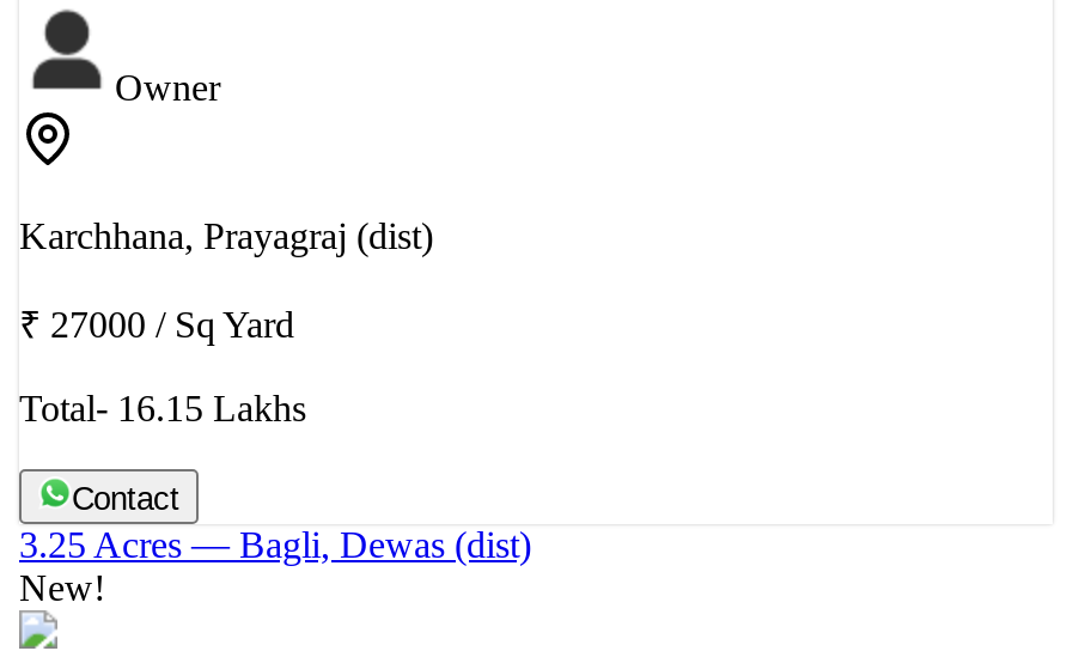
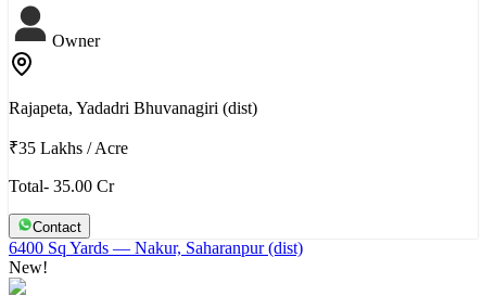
[19,216,433,257] Karchhana, Prayagraj (dist) -> [9,99,257,118] Rajapeta, Yadadri Bhuvanagiri (dist)
[19,305,294,346] ₹ 27000 / Sq Yard -> [9,139,128,158] ₹35 Lakhs / Acre
[19,389,306,429] Total- 16.15 Lakhs -> [9,177,114,196] Total- 35.00 Cr
[19,525,531,566] 3.25 Acres— Bagli, Dewas (dist) -> [9,239,303,257] 6400 Sq Yards— Nakur, Saharanpur (dist)

